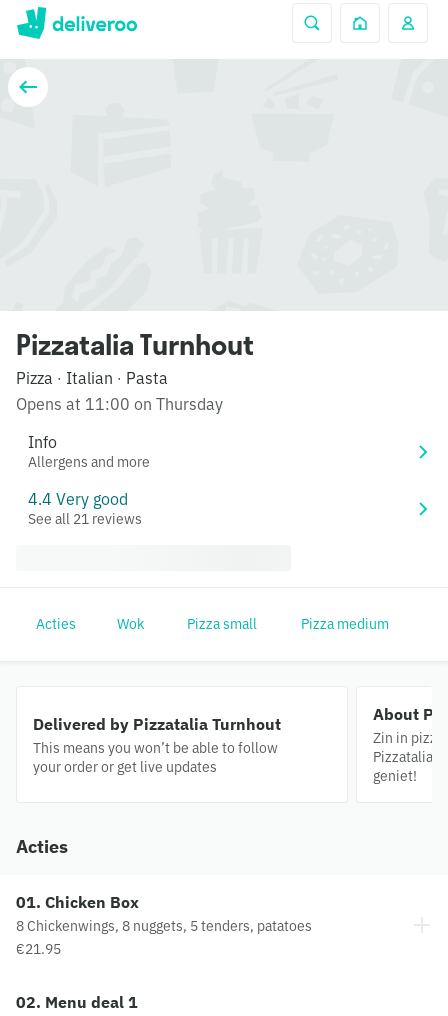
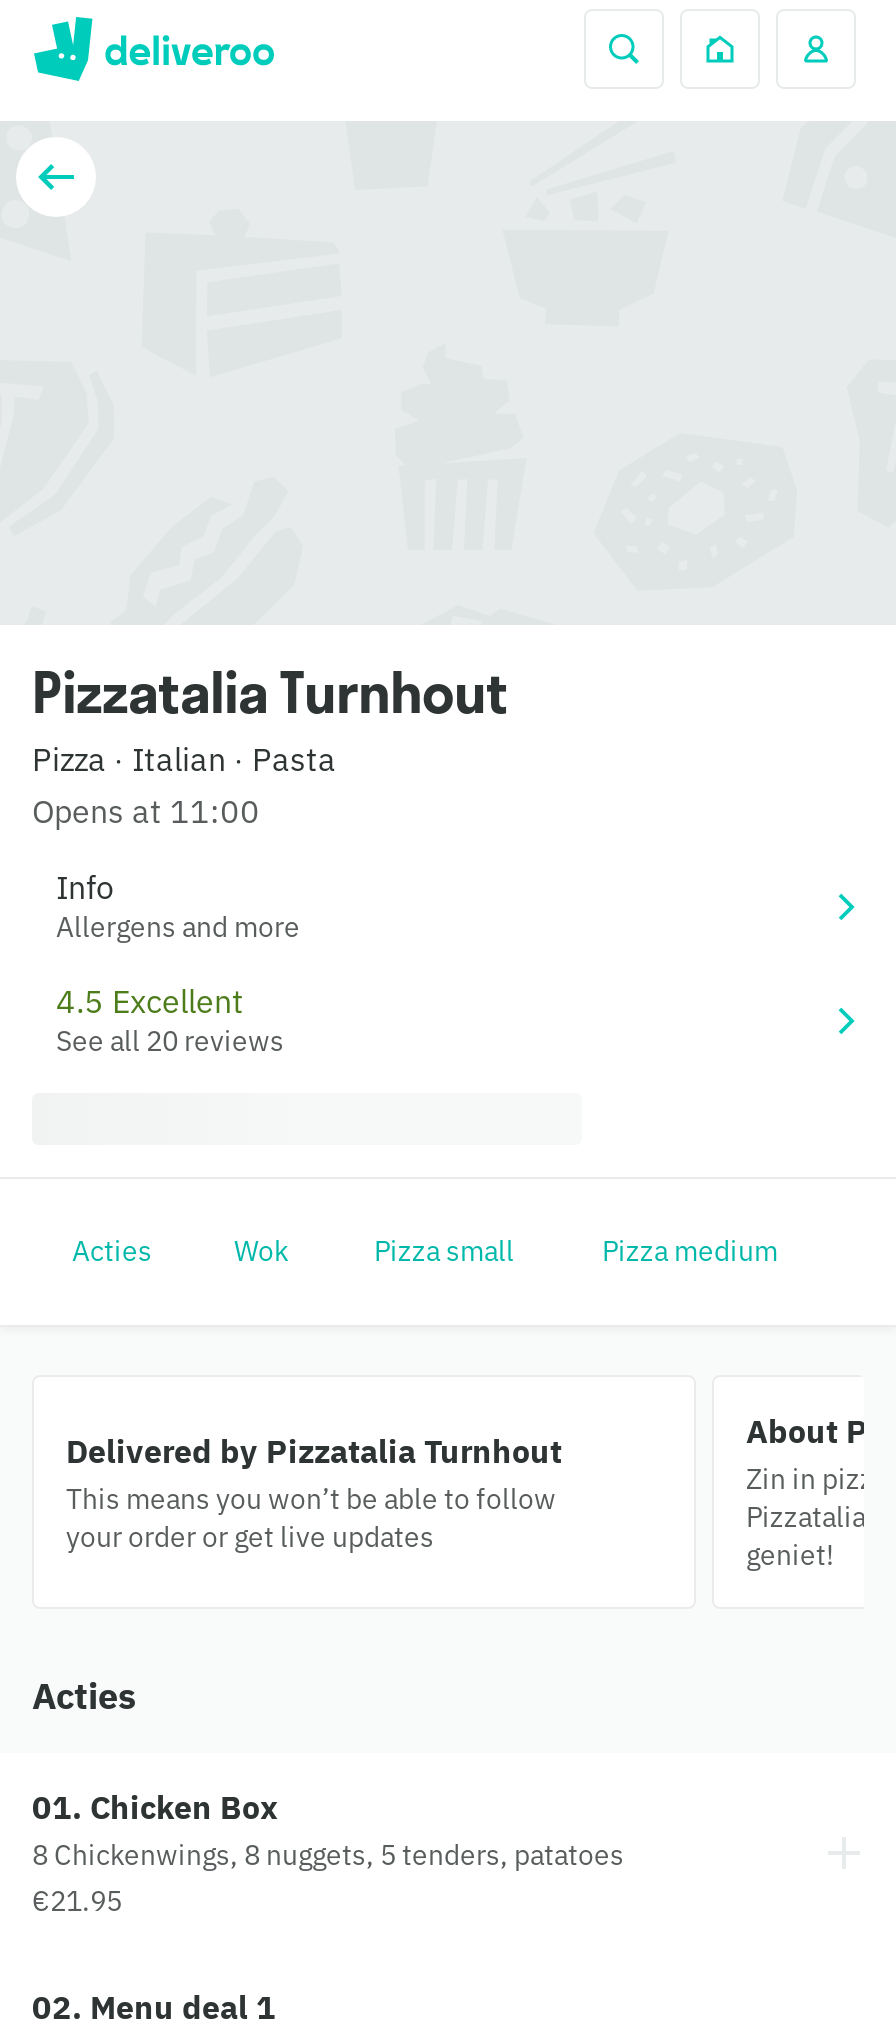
[16,394,223,414] Opens at 11:00 on Thursday -> [32,791,260,831] Opens at 11:00
[28,489,142,528] 4.4 Very good | See all 21 reviews -> [56,981,284,1059] 4.5 Excellent | See all 20 reviews

